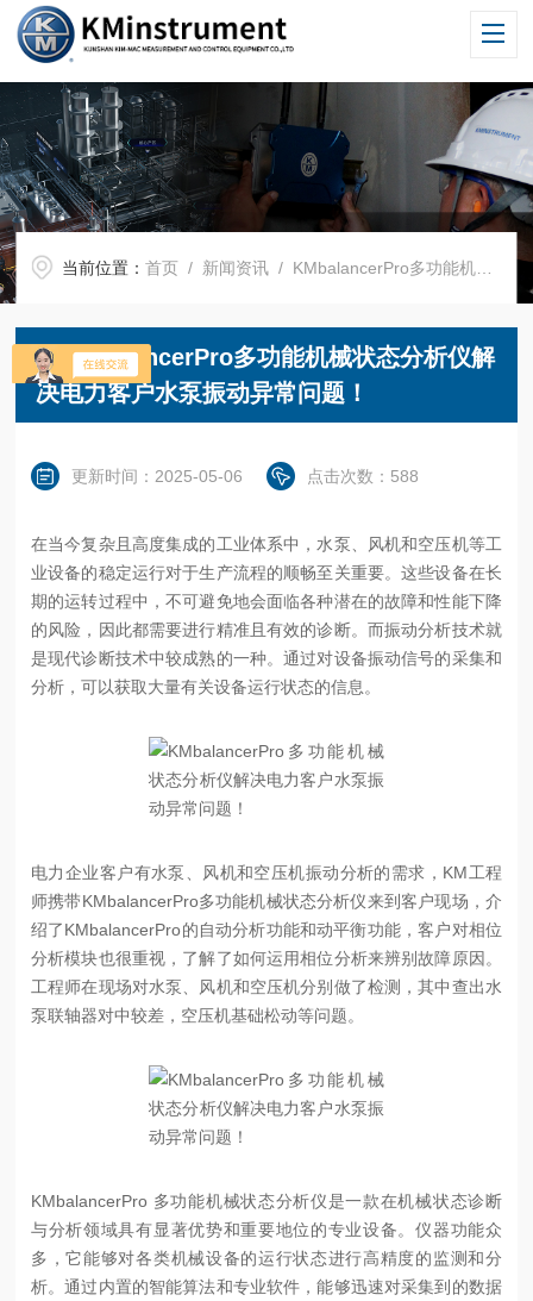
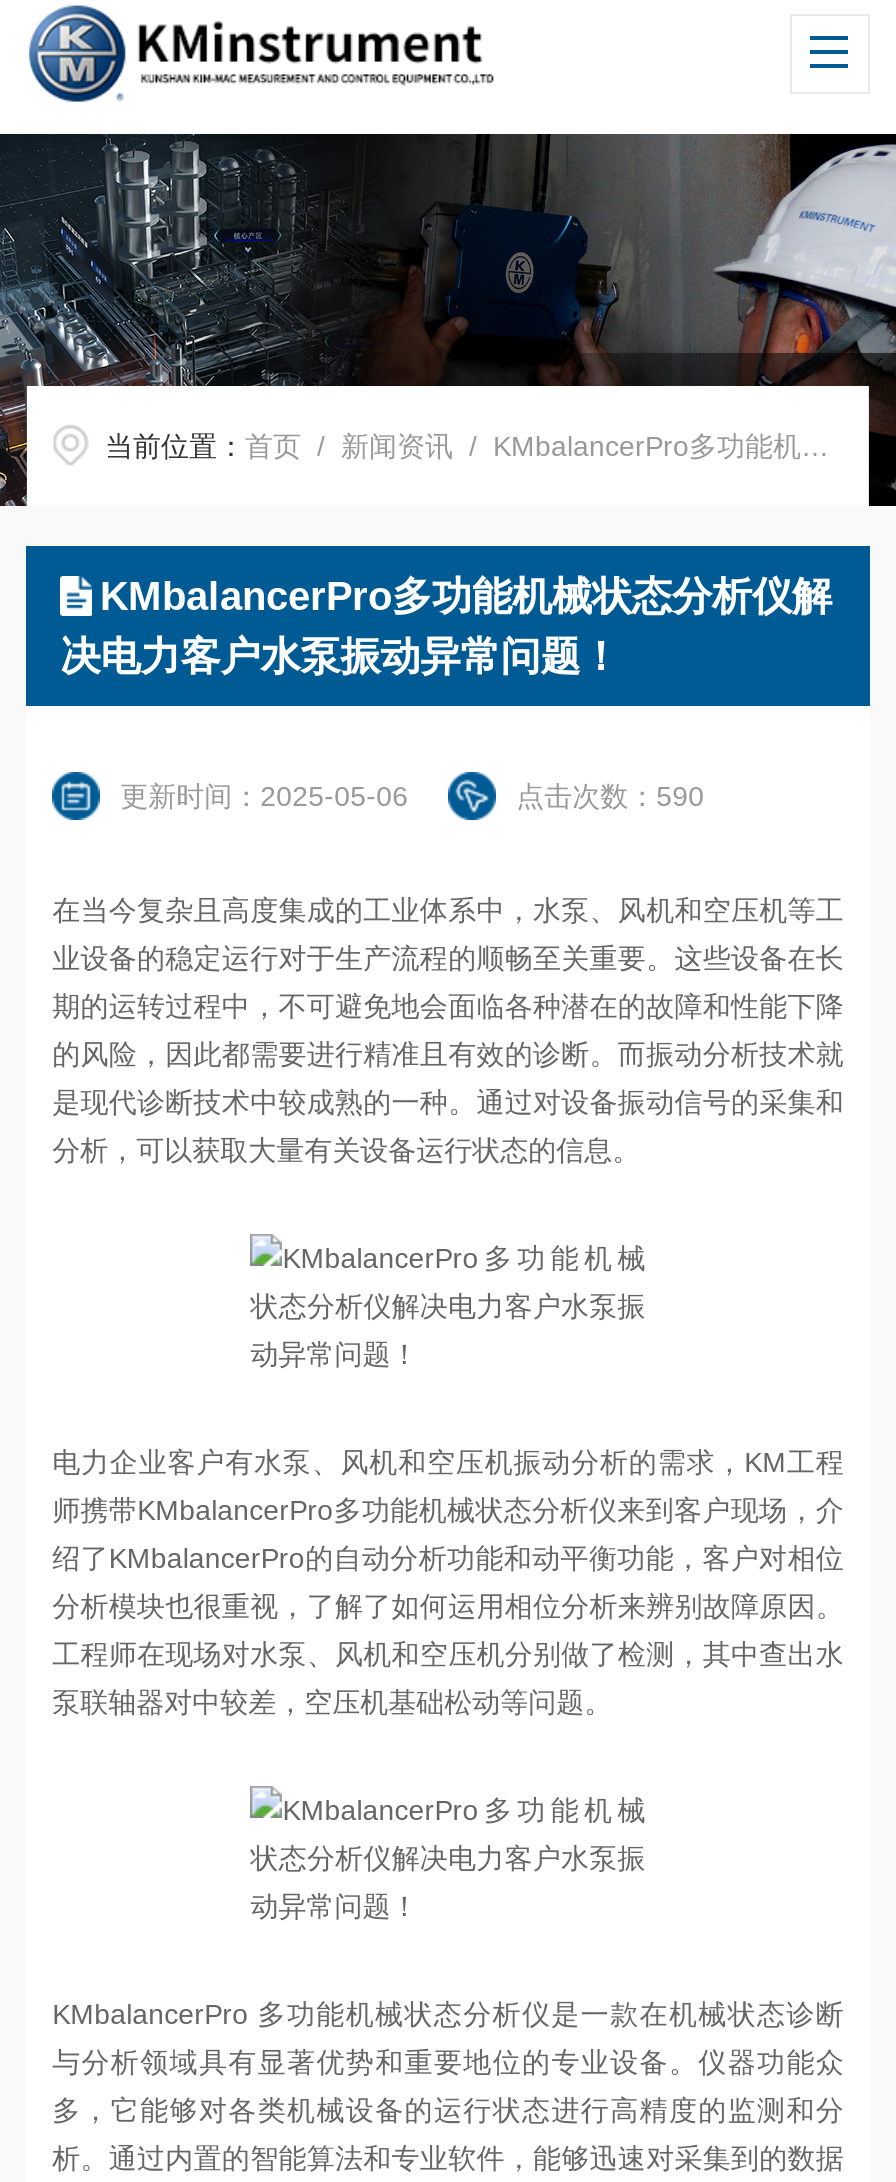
[11,343,152,384] [image] -> [20,574,254,640] [image]
[307,466,419,485] 点击次数：588 -> [516,779,704,811] 点击次数：590

